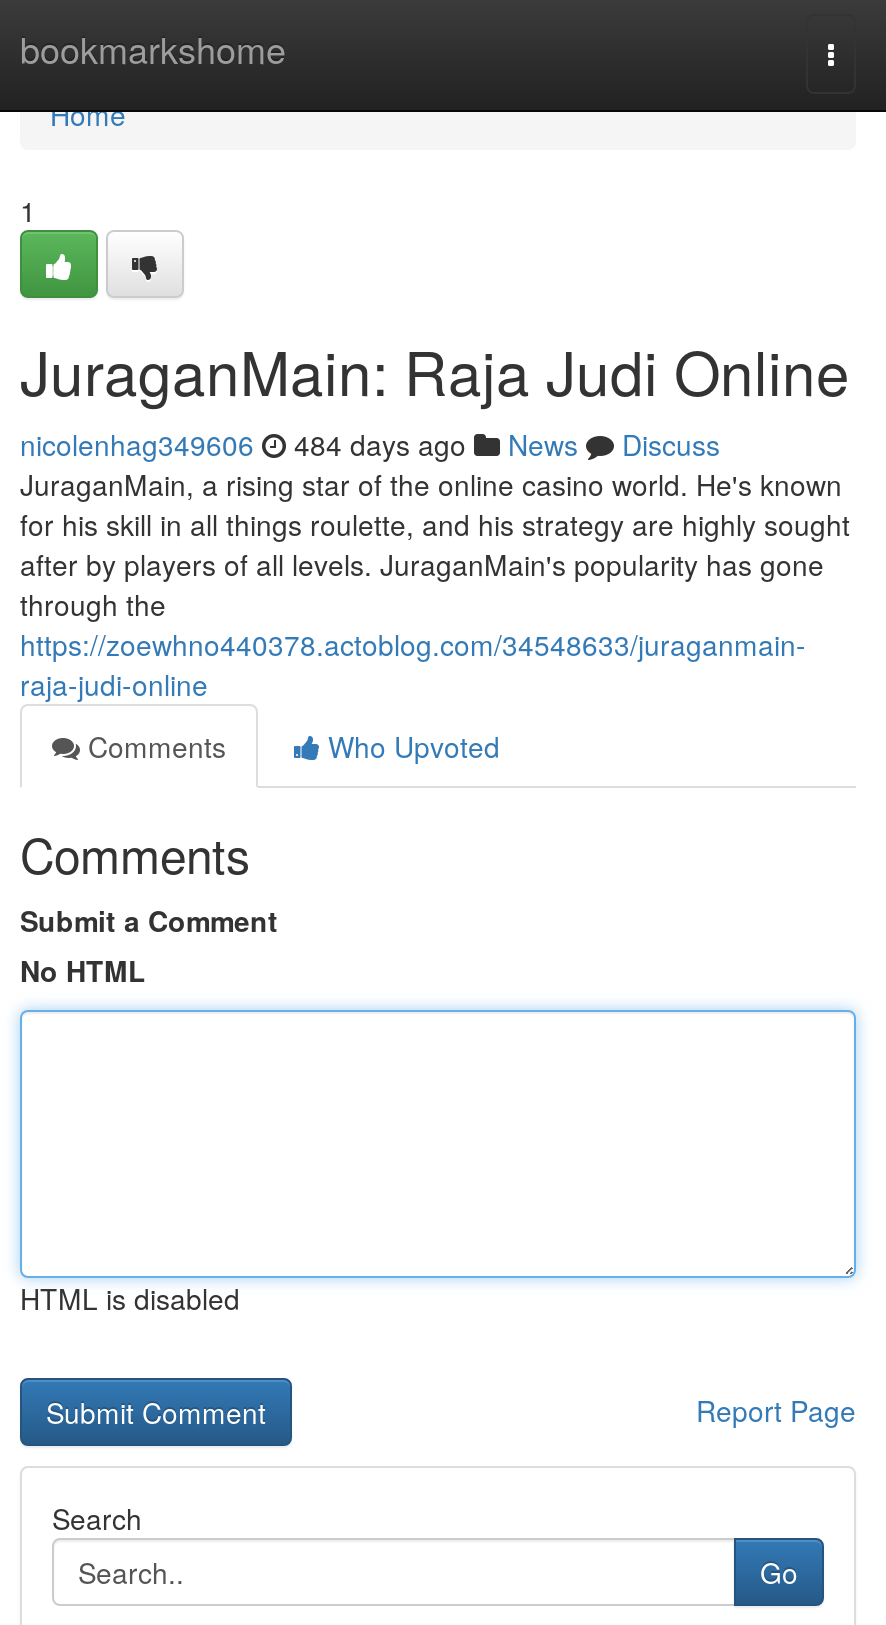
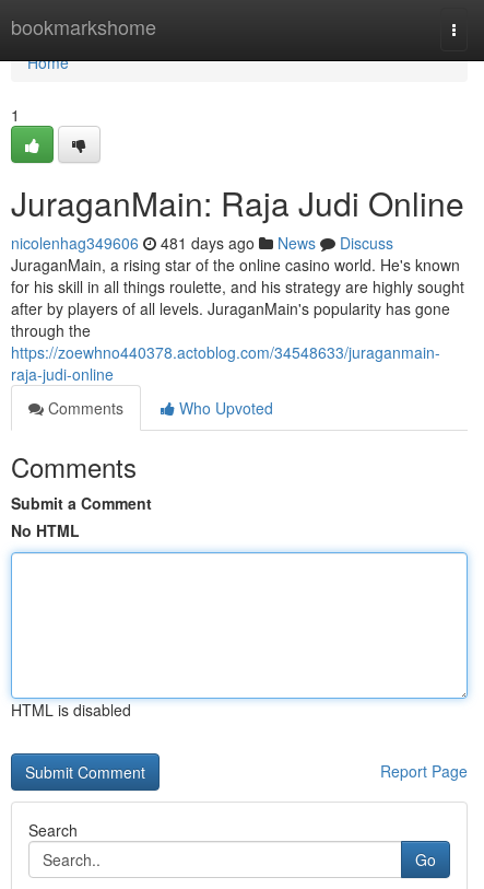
[20,424,720,464] nicolenhag349606 484 days ago News Discuss -> [11,232,393,254] nicolenhag349606 481 days ago News Discuss

